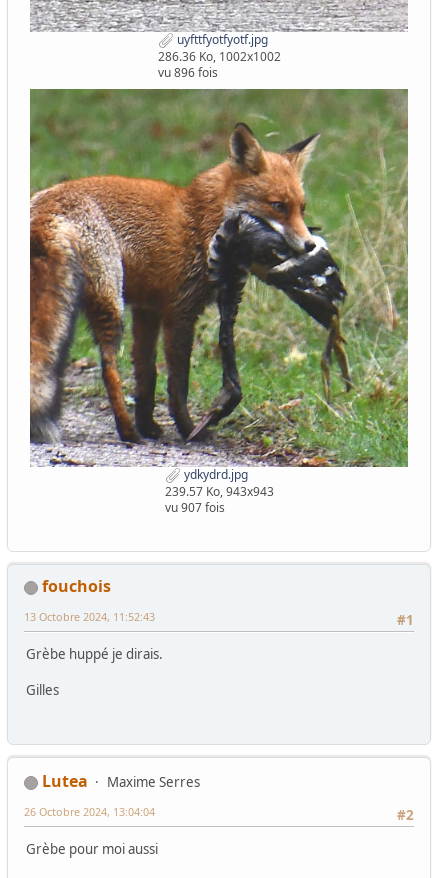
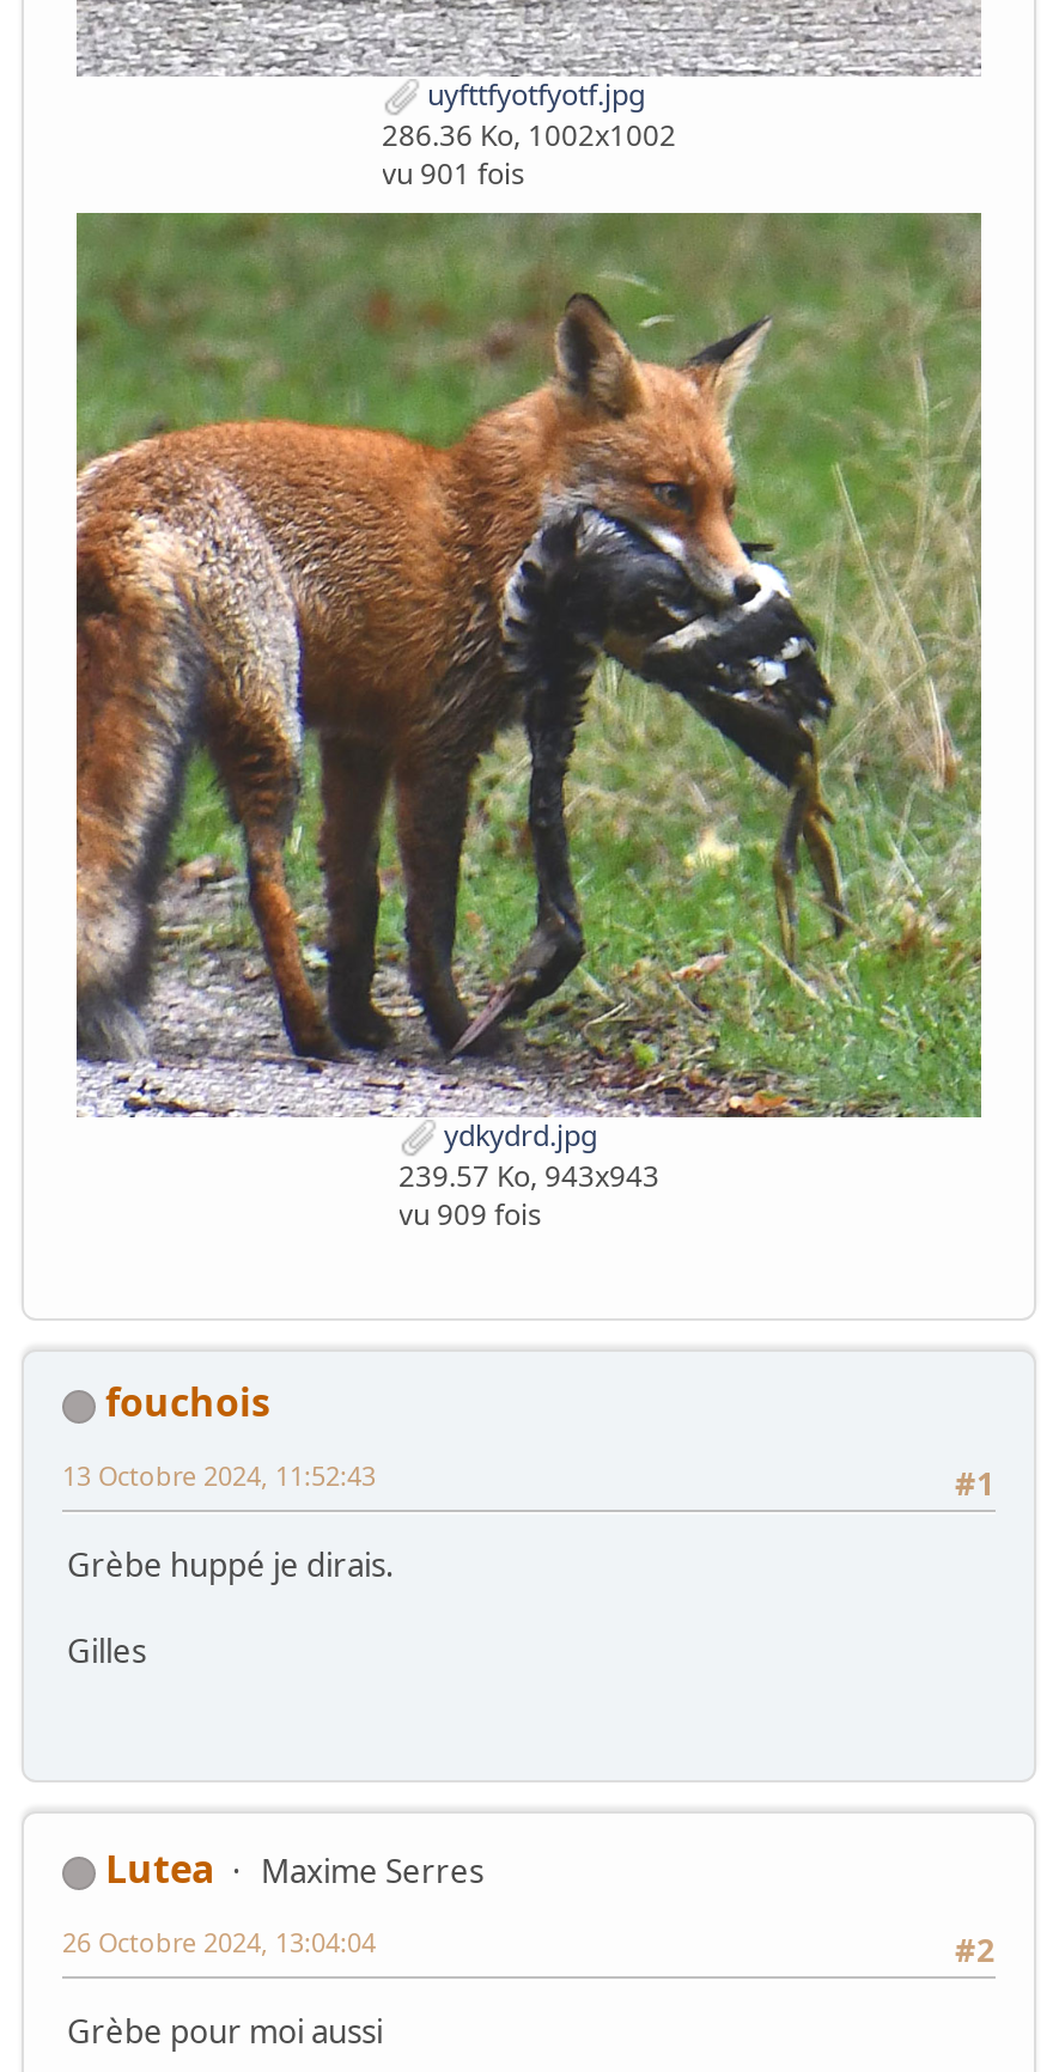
[157,64,217,81] vu 896 fois -> [382,154,525,194] vu 901 fois
[164,499,224,516] vu 907 fois -> [398,1194,542,1235] vu 909 fois

